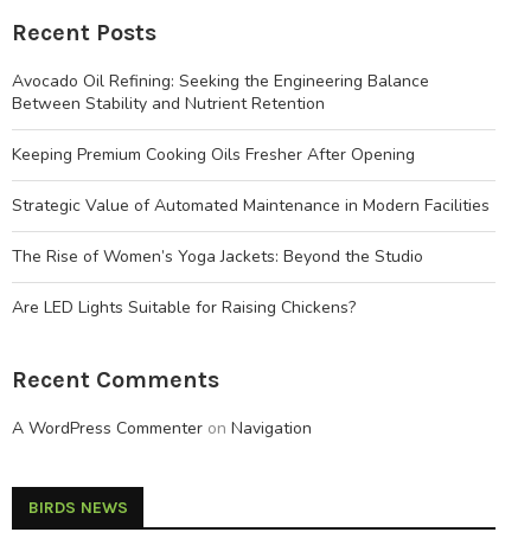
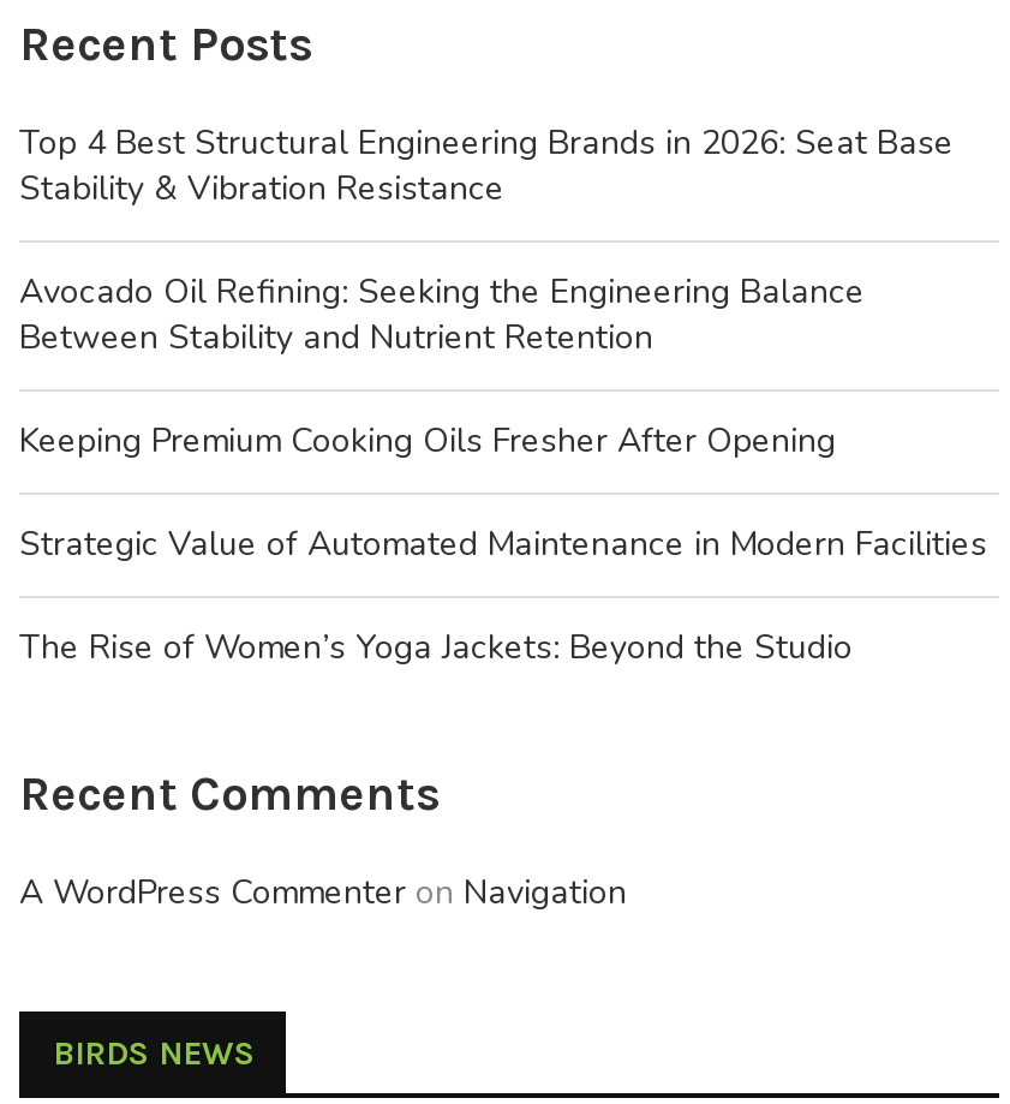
none -> [19,120,954,211] Top 4 Best Structural Engineering Brands in 2026: Seat Base | Stability & Vibration Resistance
moved [12,70,490,268] -> [19,269,987,670]: Avocado Oil Refining: Seeking the Engineering Balance | Between Stability and Nutrient Retention | Keeping Premium Cooking Oils Fresher After Opening | Strategic Value of Automated Maintenance in Modern Facilities | The Rise of Women’s Yoga Jackets: Beyond the Studio
[12,296,356,319] Are LED Lights Suitable for Raising Chickens? -> none

